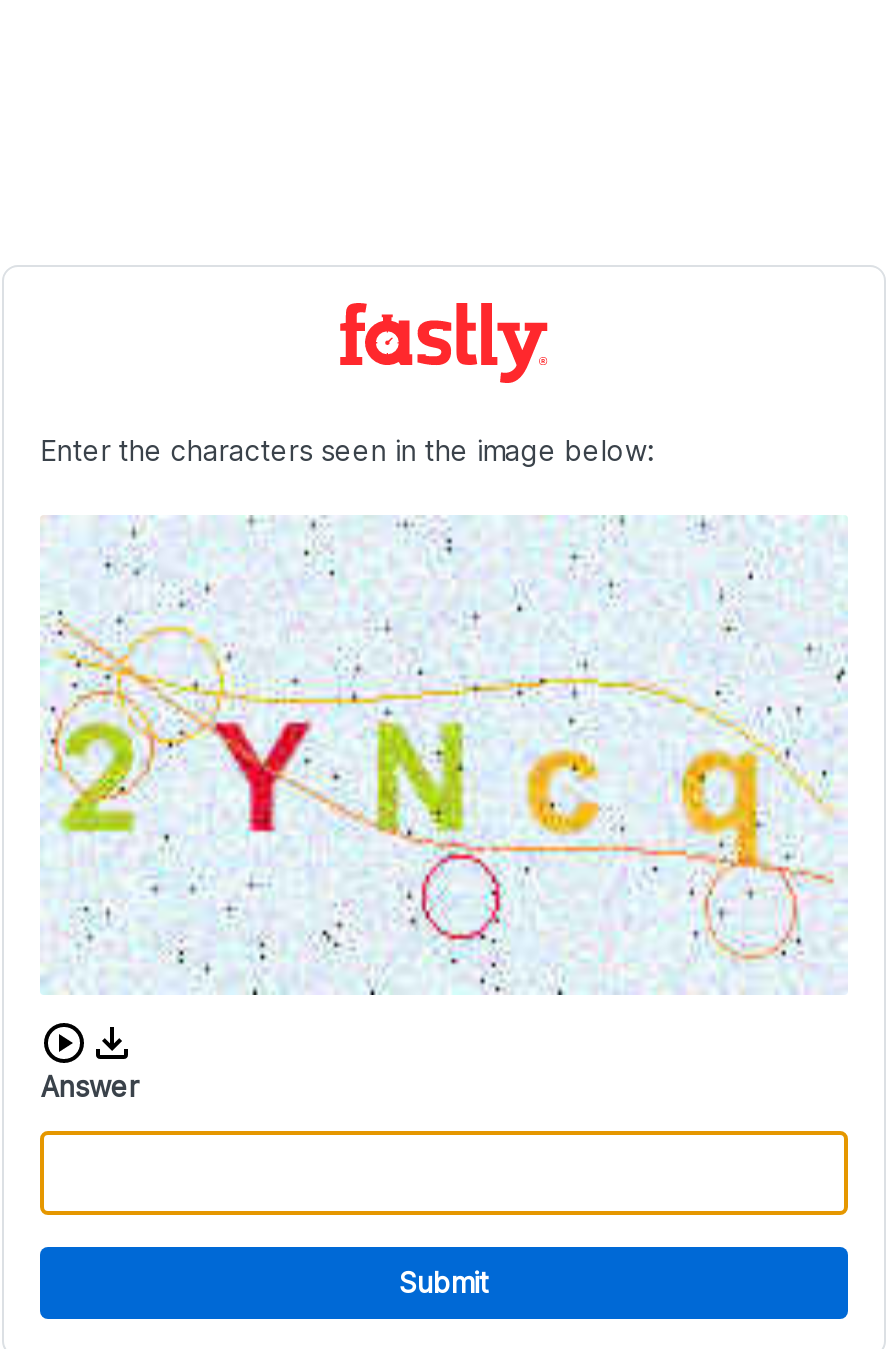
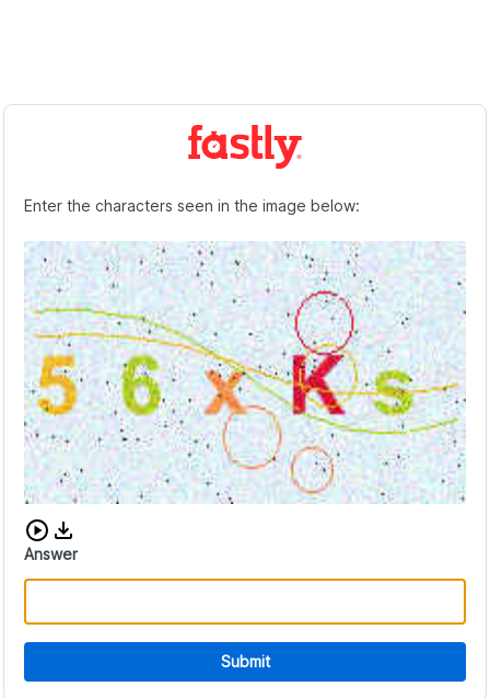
[42,517,846,997] [image] -> [24,243,466,505] [image]

